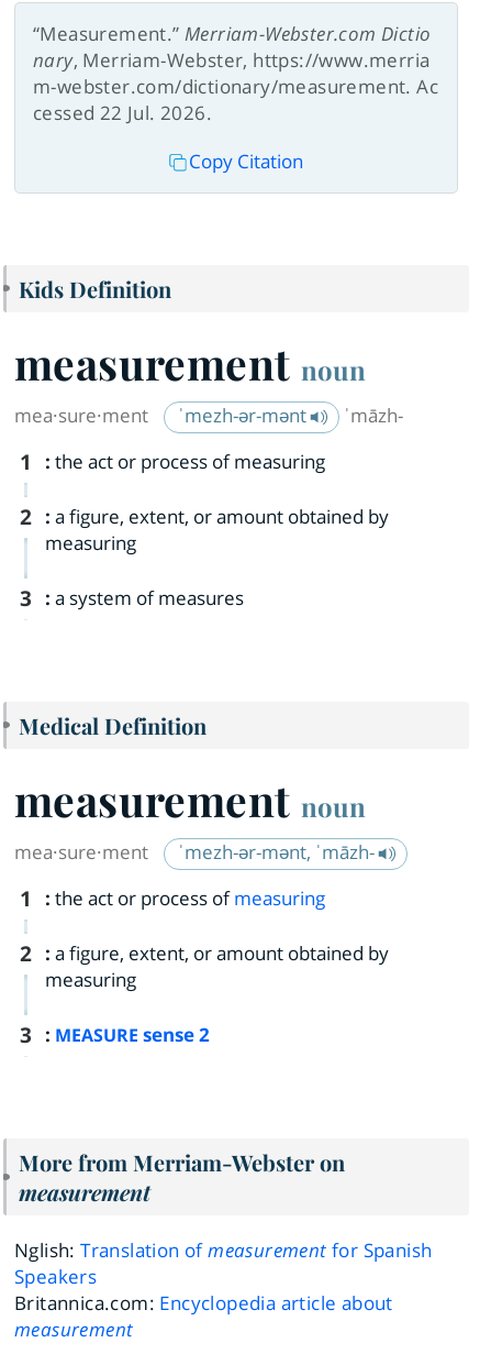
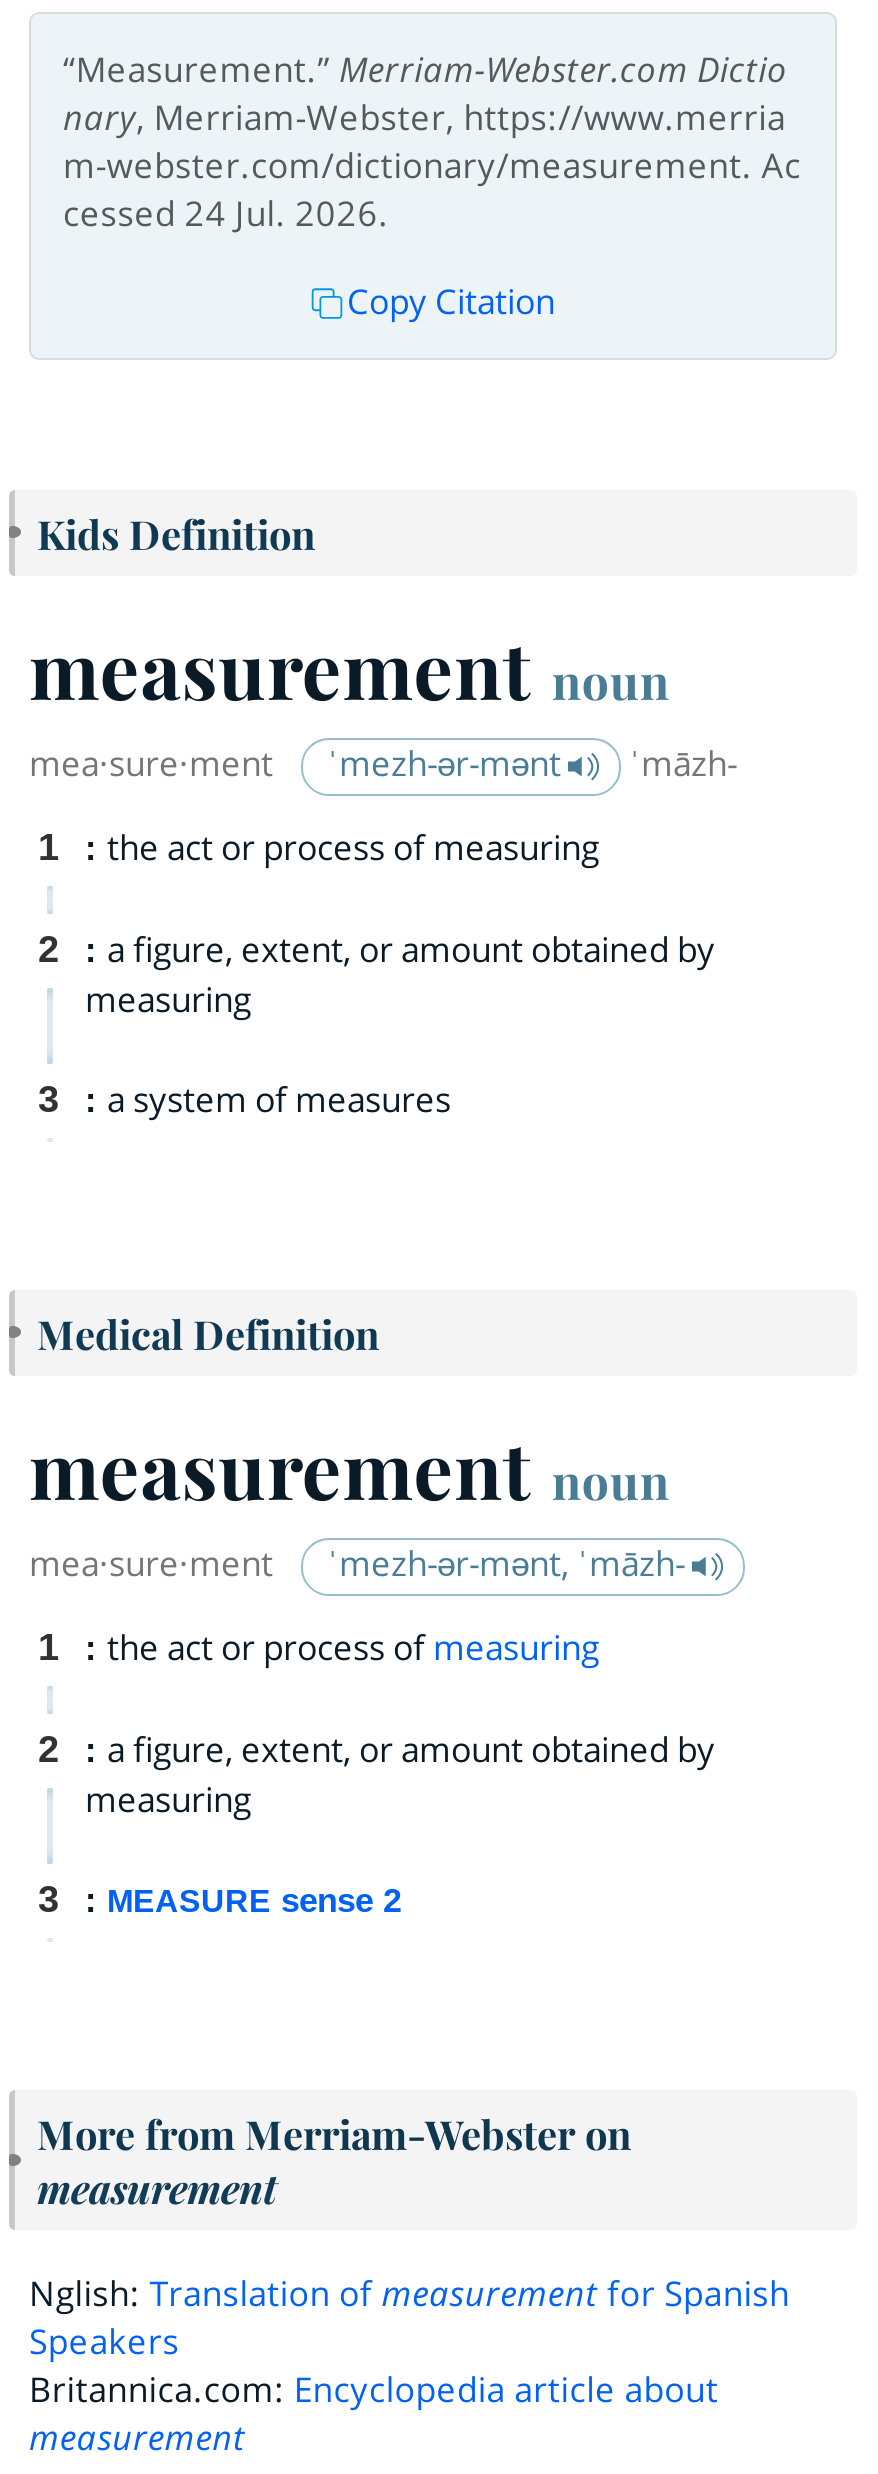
[33,100,212,125] cessed 22 Jul. 2026. -> [63,190,389,236] cessed 24 Jul. 2026.

